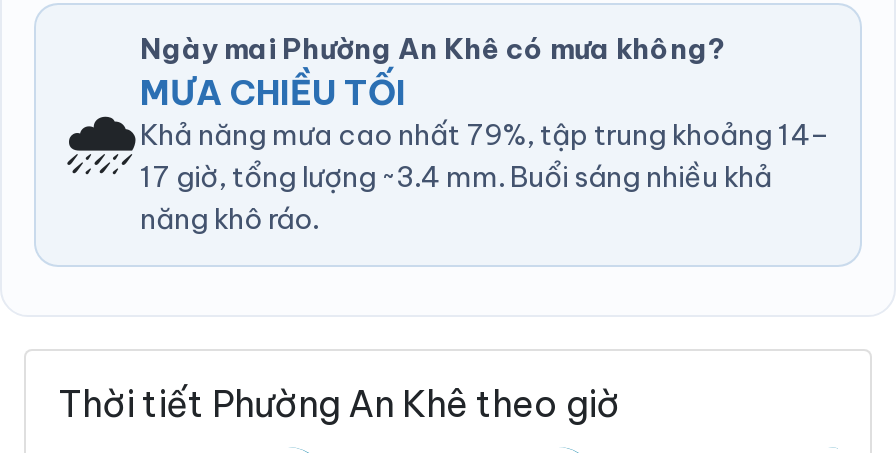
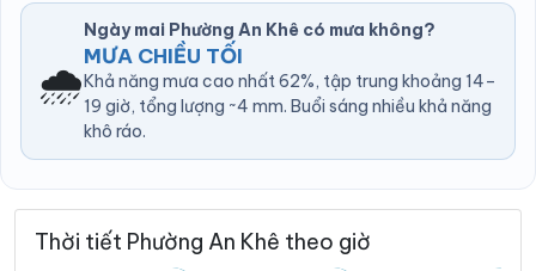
[140,118,830,238] Khả năng mưa cao nhất 79%, tập trung khoảng 14– | 17 giờ, tổng lượng ~3.4 mm. Buổi sáng nhiều khả | năng khô ráo. -> [84,71,497,143] Khả năng mưa cao nhất 62%, tập trung khoảng 14– | 19 giờ, tổng lượng ~4 mm. Buổi sáng nhiều khả năng | khô ráo.

